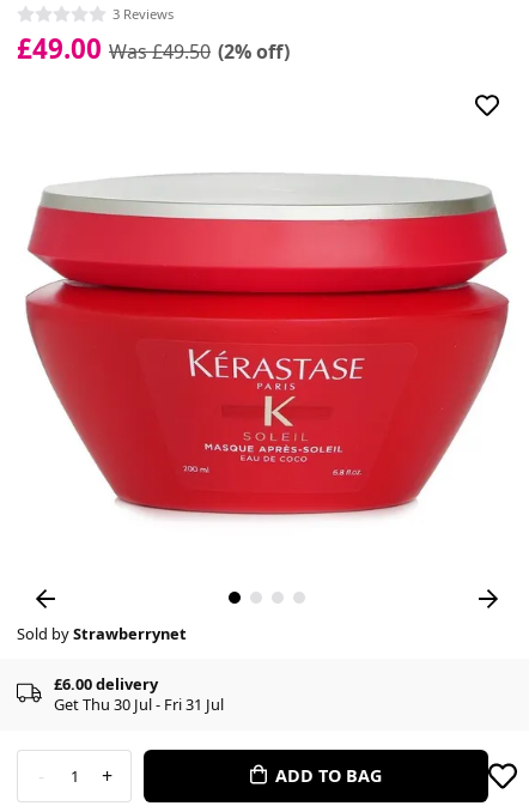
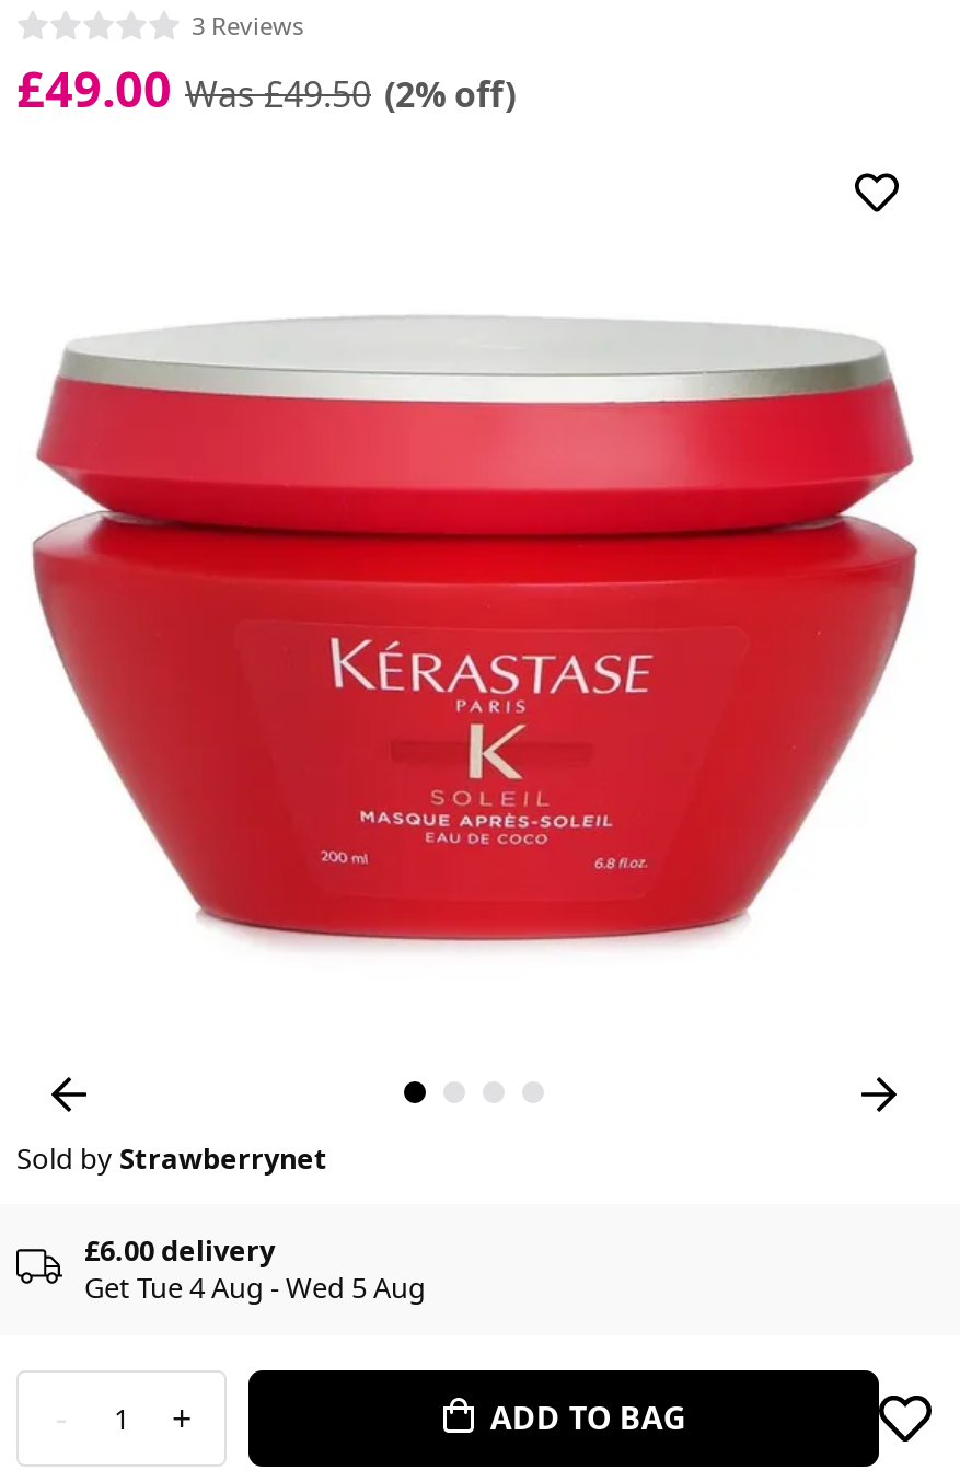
[54,694,224,716] Get Thu 30 Jul - Fri 31 Jul -> [84,1269,426,1308] Get Tue 4 Aug - Wed 5 Aug

